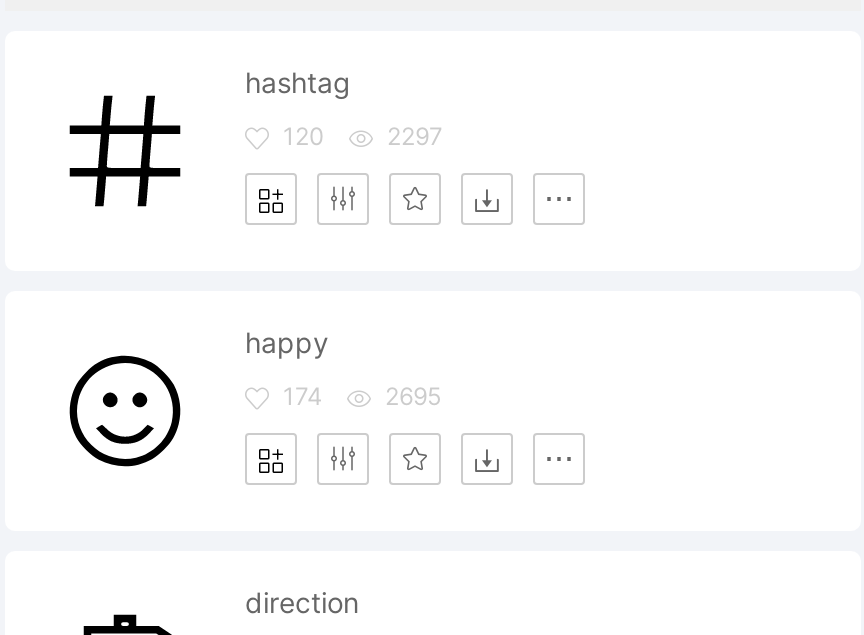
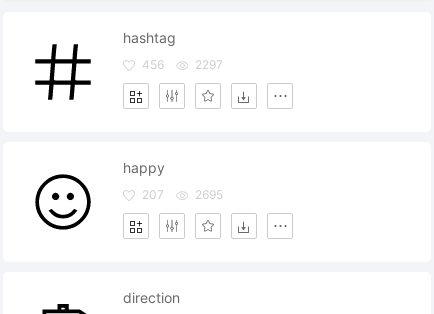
[283,121,325,151] 120 -> [142,57,164,72] 456
[283,381,323,411] 174 -> [142,187,164,202] 207

